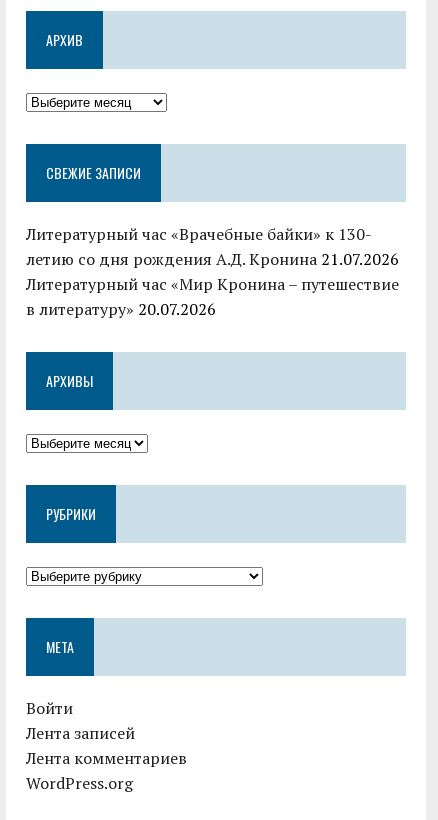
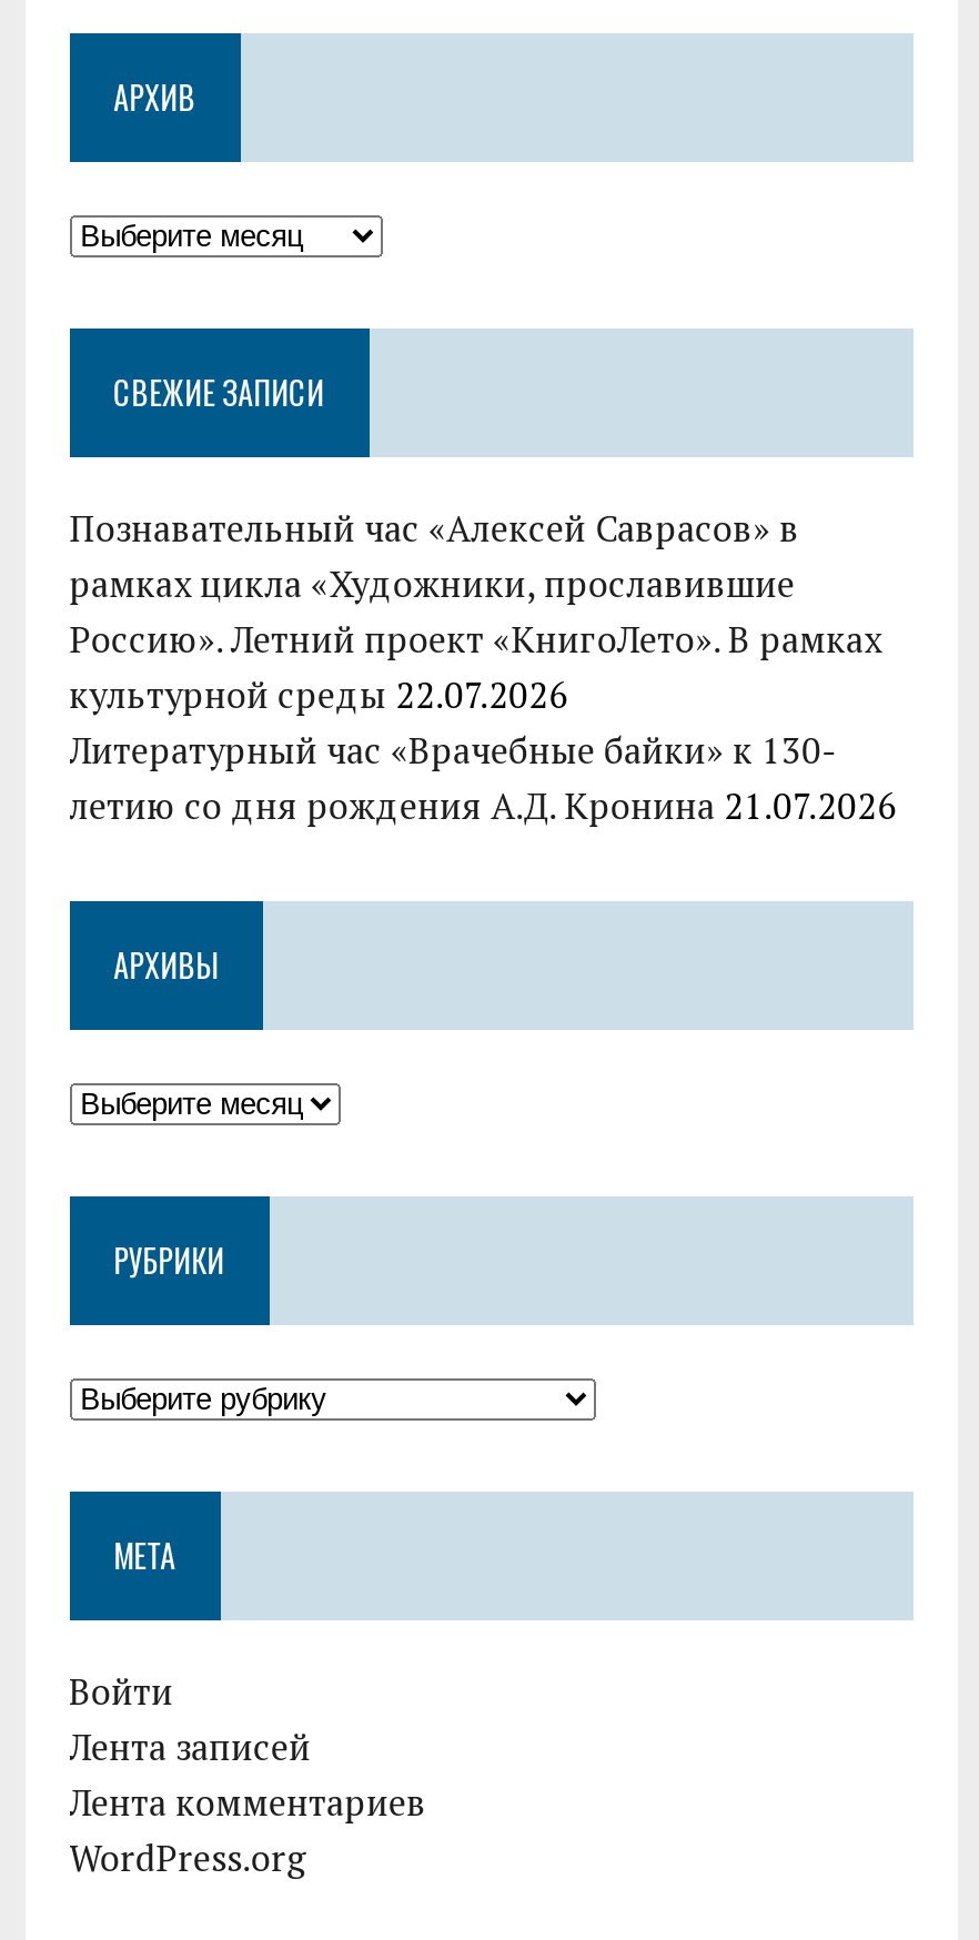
none -> [69,503,882,718] Познавательный час «Алексей Саврасов» в | рамках цикла «Художники, прославившие | Россию». Летний проект «КнигоЛето». В рамках | культурной среды 22.07.2026
moved [26,223,399,270] -> [69,725,897,829]: Литературный час «Врачебные байки» к 130- | летию со дня рождения А.Д. Кронина 21.07.2026
[26,273,399,320] Литературный час «Мир Кронина – путешествие | в литературу» 20.07.2026 -> none

